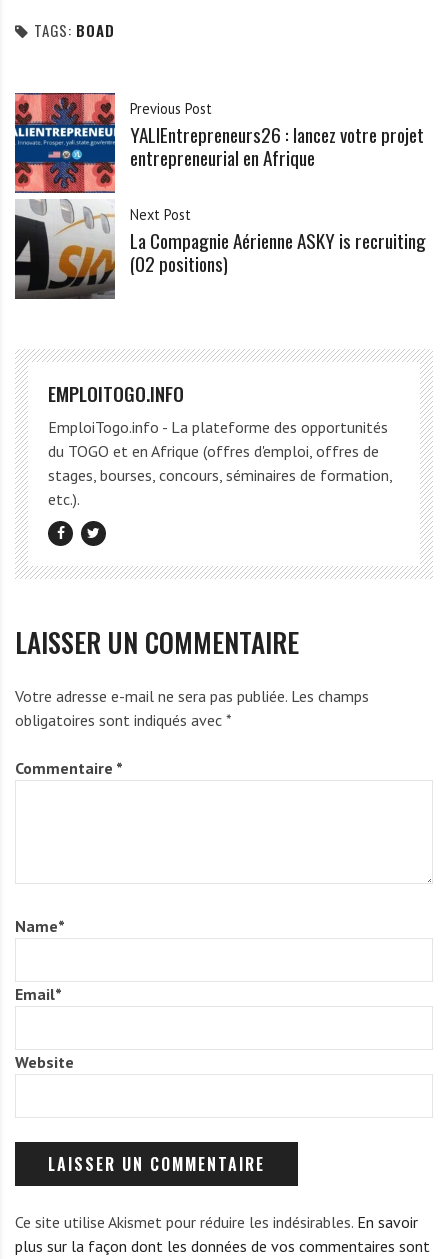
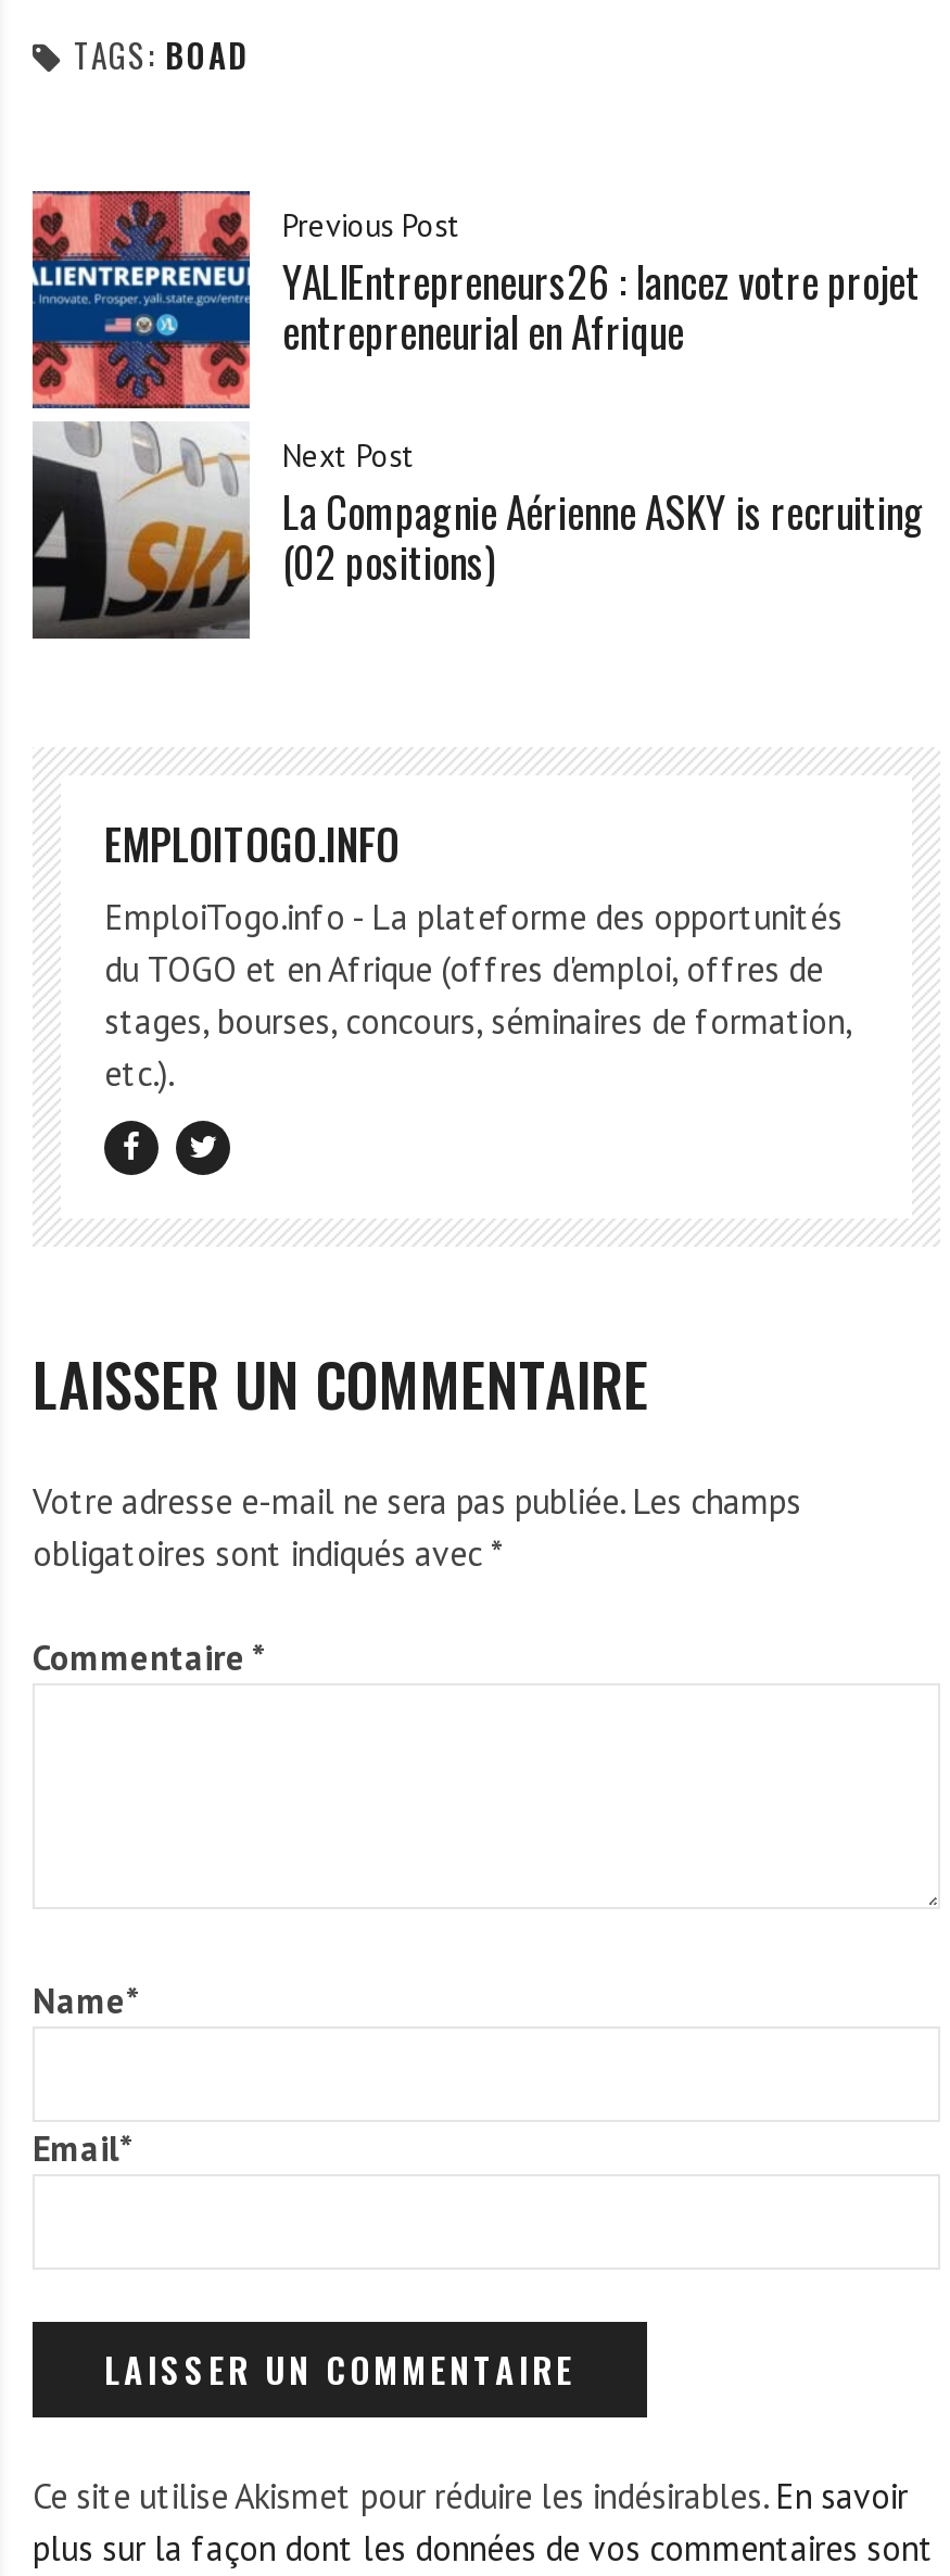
[15,1052,74,1072] Website -> none

